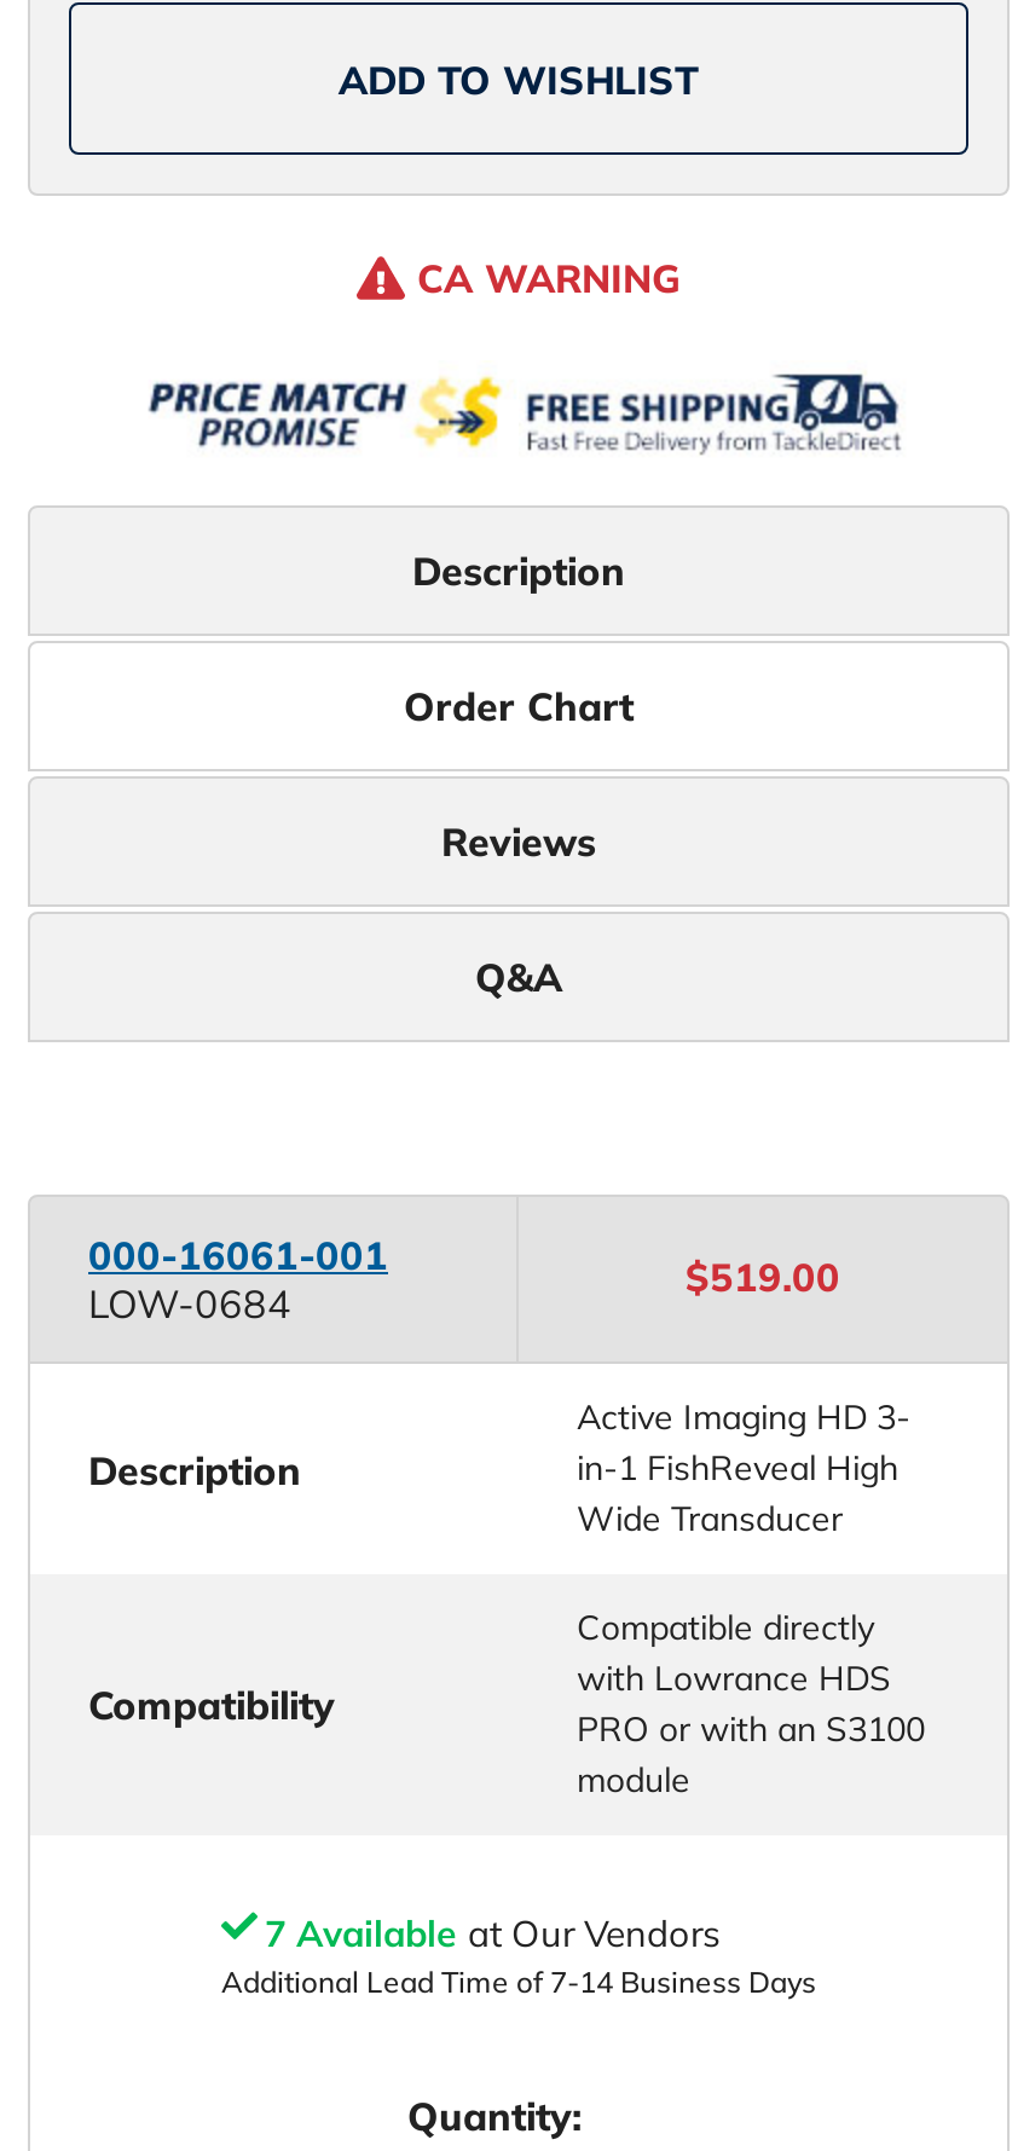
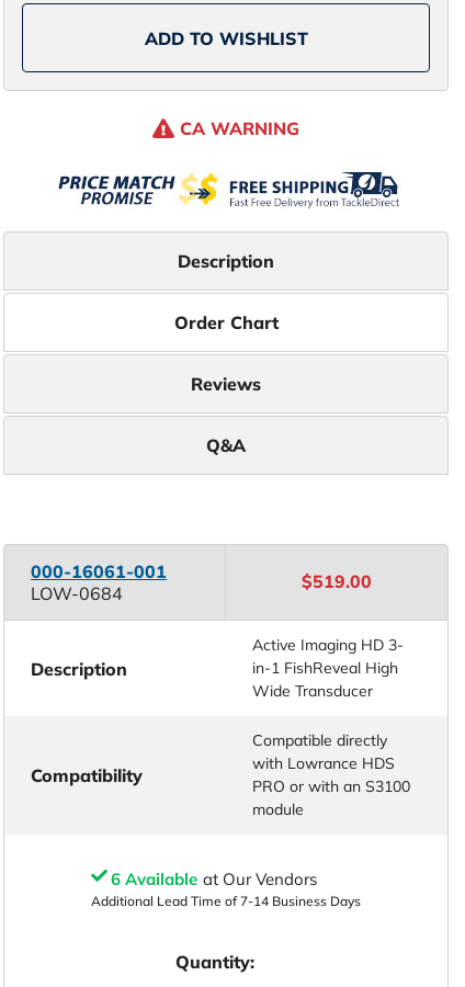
[265,1910,719,1956] 7 Available at Our Vendors -> [111,869,317,889] 6 Available at Our Vendors

